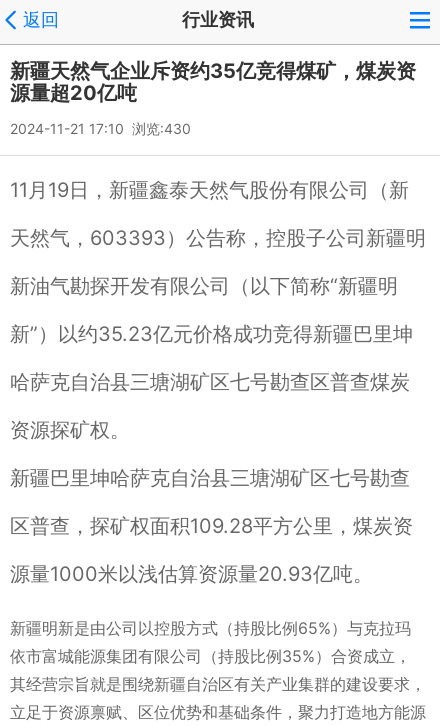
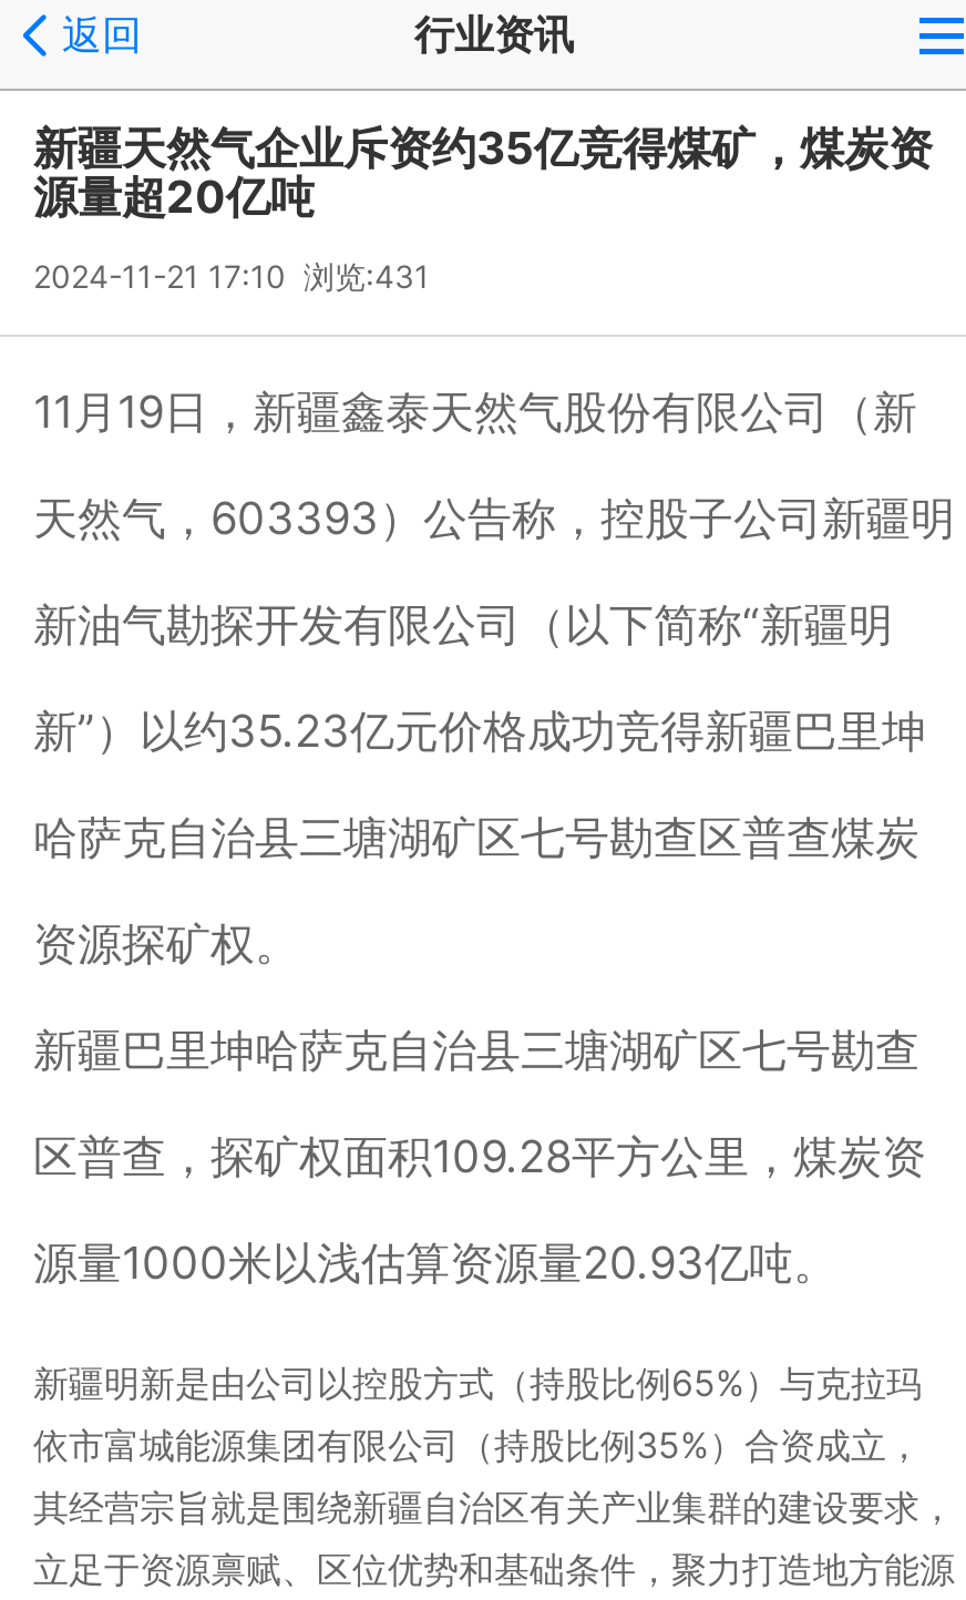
[10,120,191,137] 2024-11-21 17:10 浏览:430 -> [33,257,430,295] 2024-11-21 17:10 浏览:431

